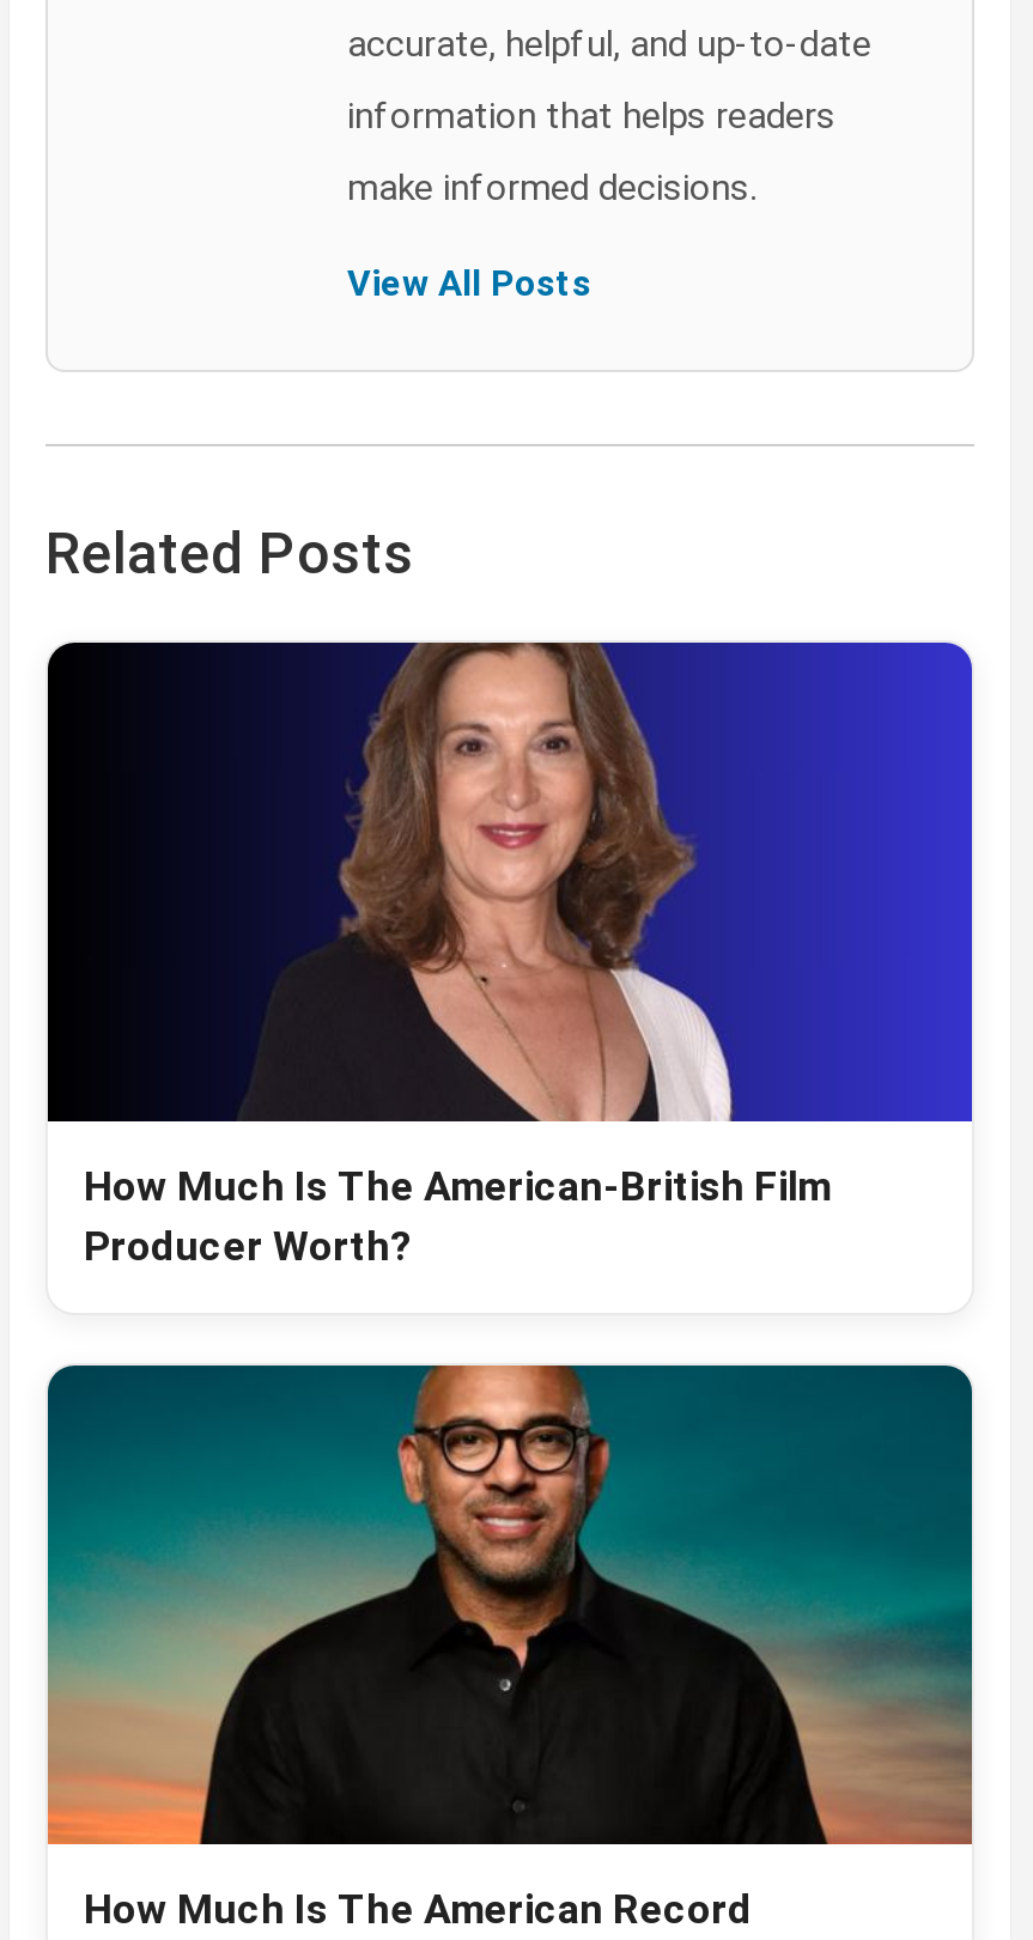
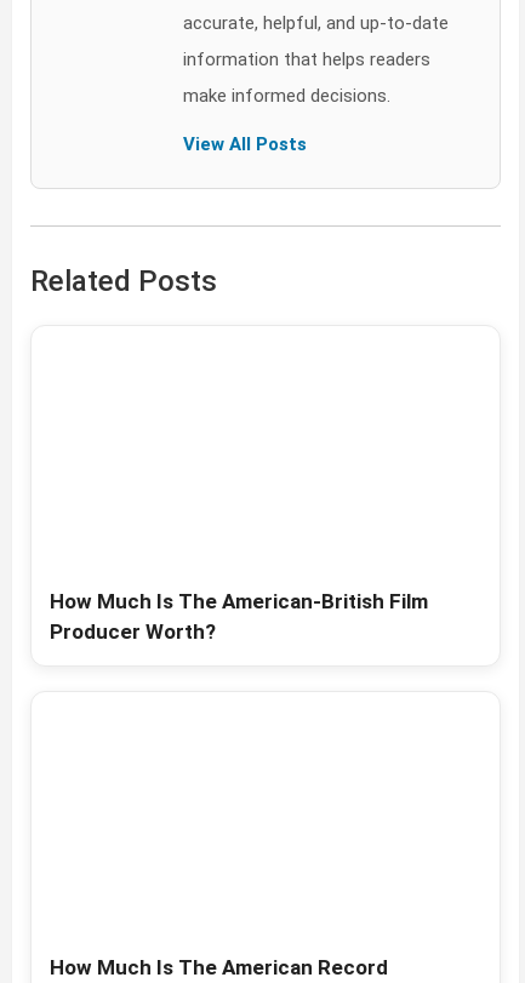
[45,640,974,1124] [image] -> none
[45,1363,974,1847] [image] -> none

